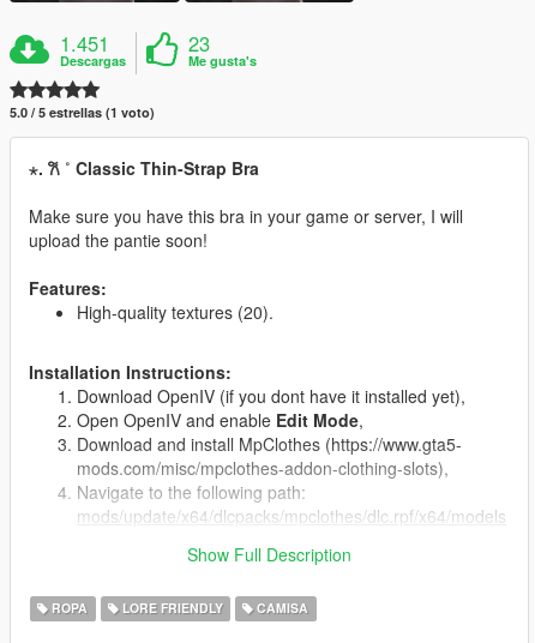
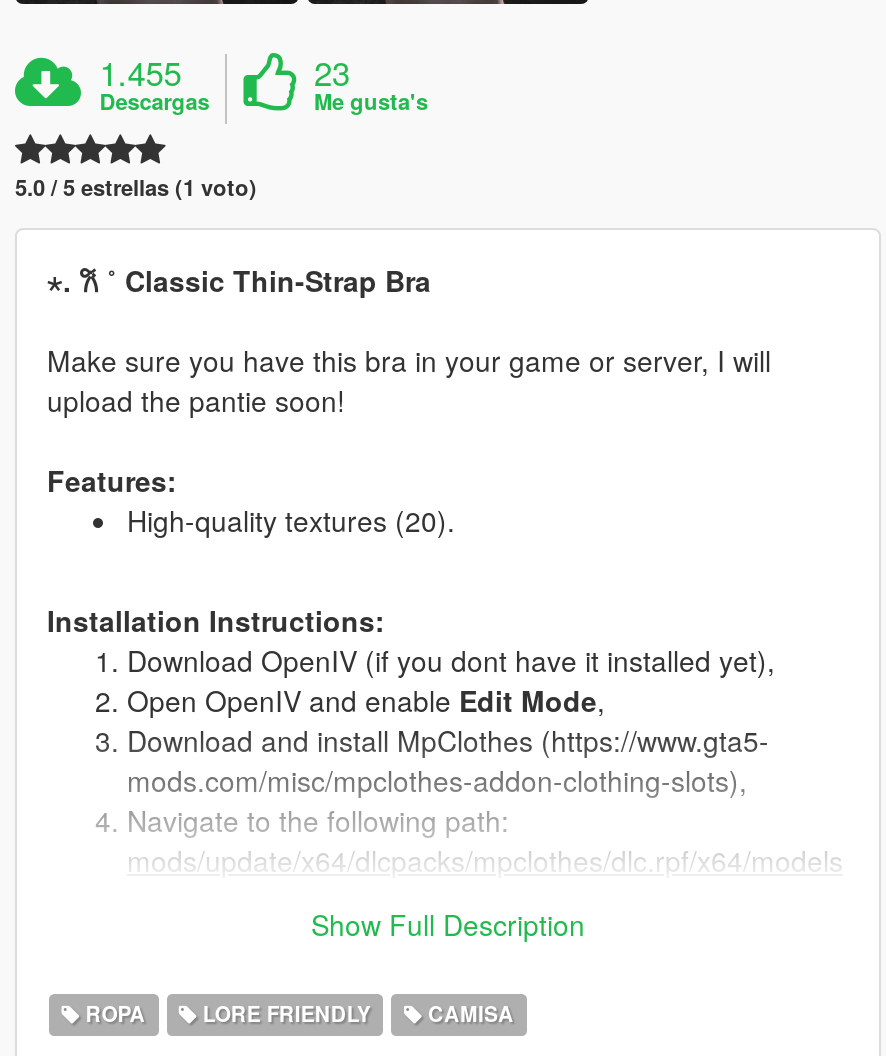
[60,29,109,58] 1.451 -> [99,49,181,97] 1.455

